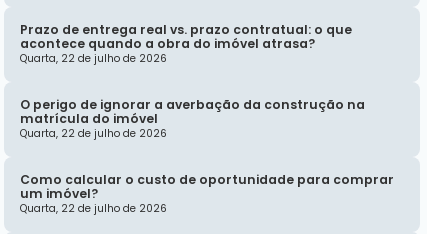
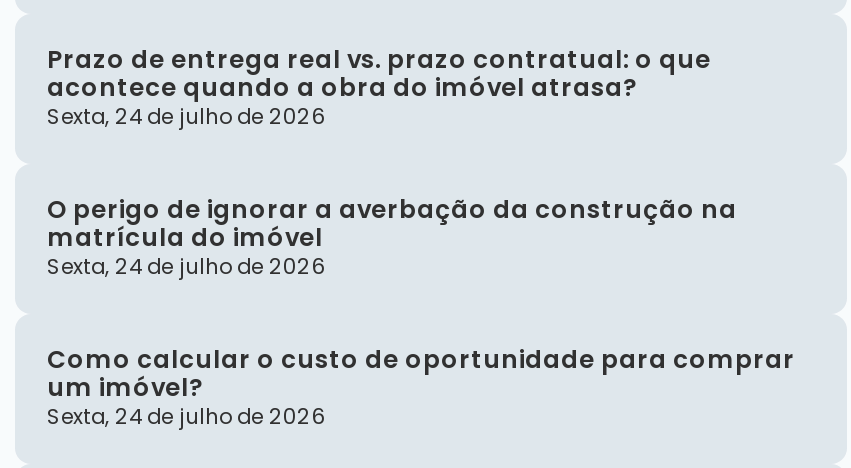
[20,51,167,66] Quarta, 22 de julho de 2026 -> [47,102,325,132] Sexta, 24 de julho de 2026
[20,126,167,141] Quarta, 22 de julho de 2026 -> [47,252,325,282] Sexta, 24 de julho de 2026
[20,201,167,216] Quarta, 22 de julho de 2026 -> [47,402,325,432] Sexta, 24 de julho de 2026

